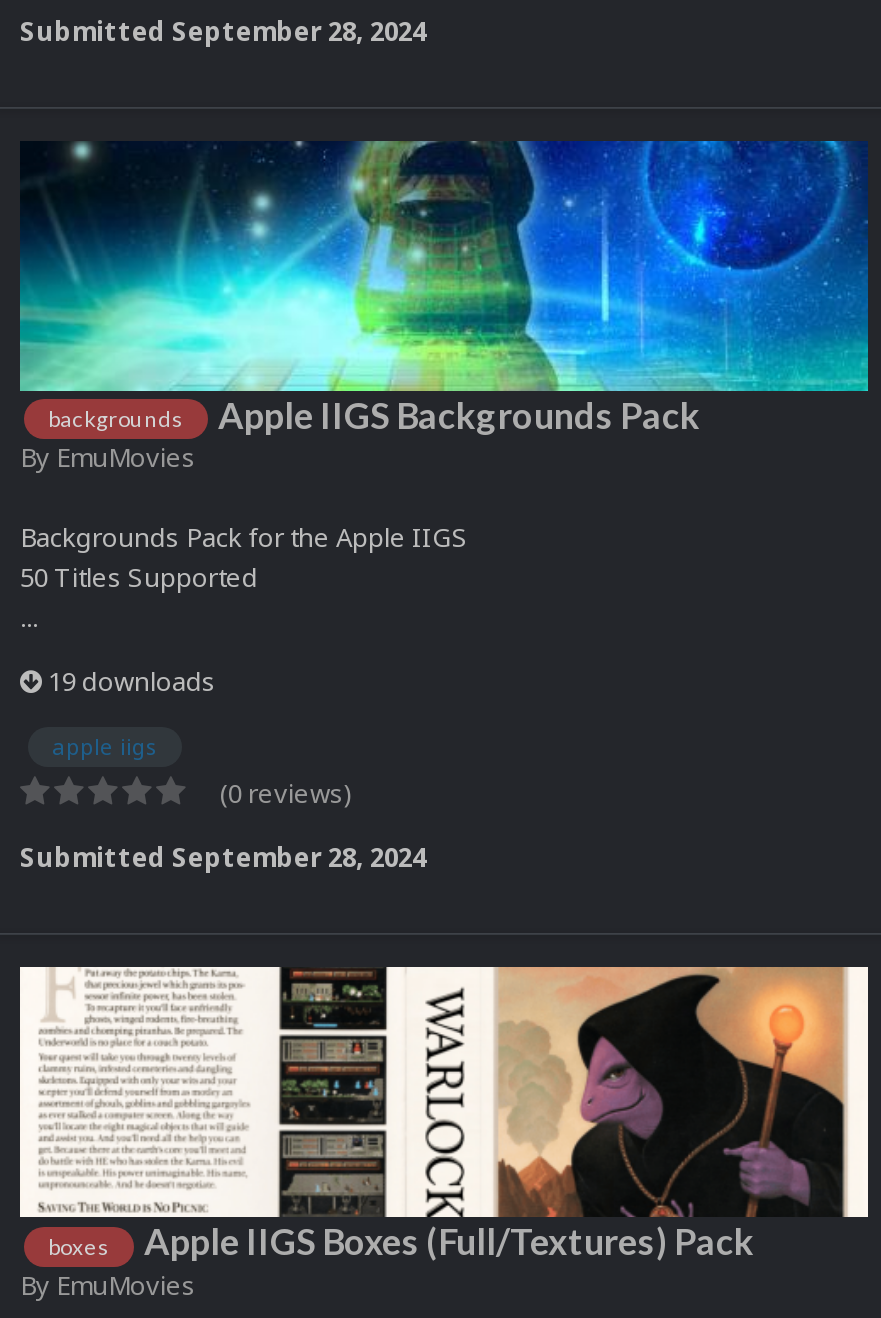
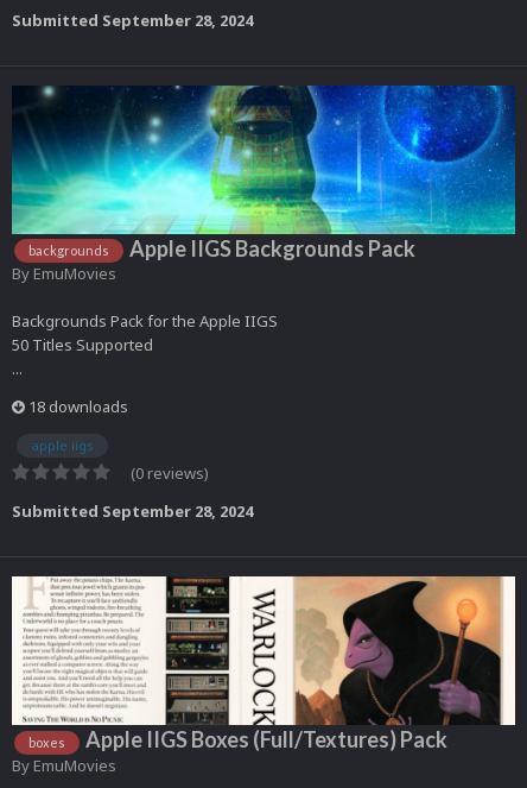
[42,663,216,699] 19 downloads -> [25,396,128,417] 18 downloads

